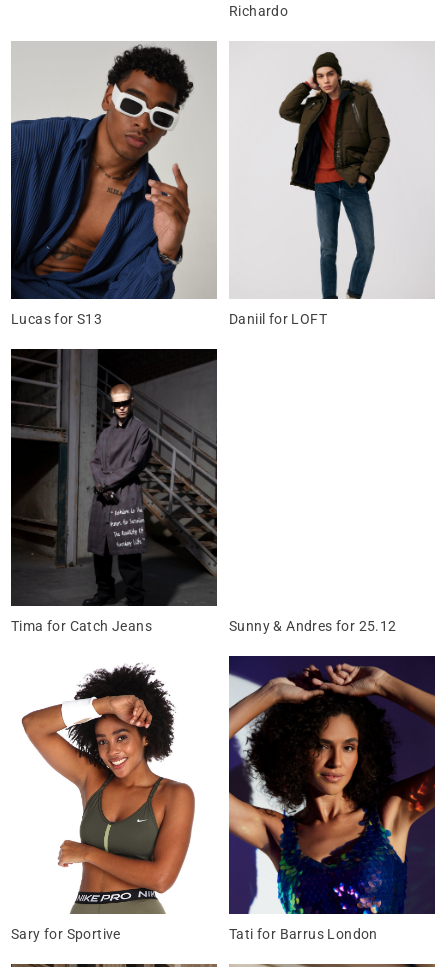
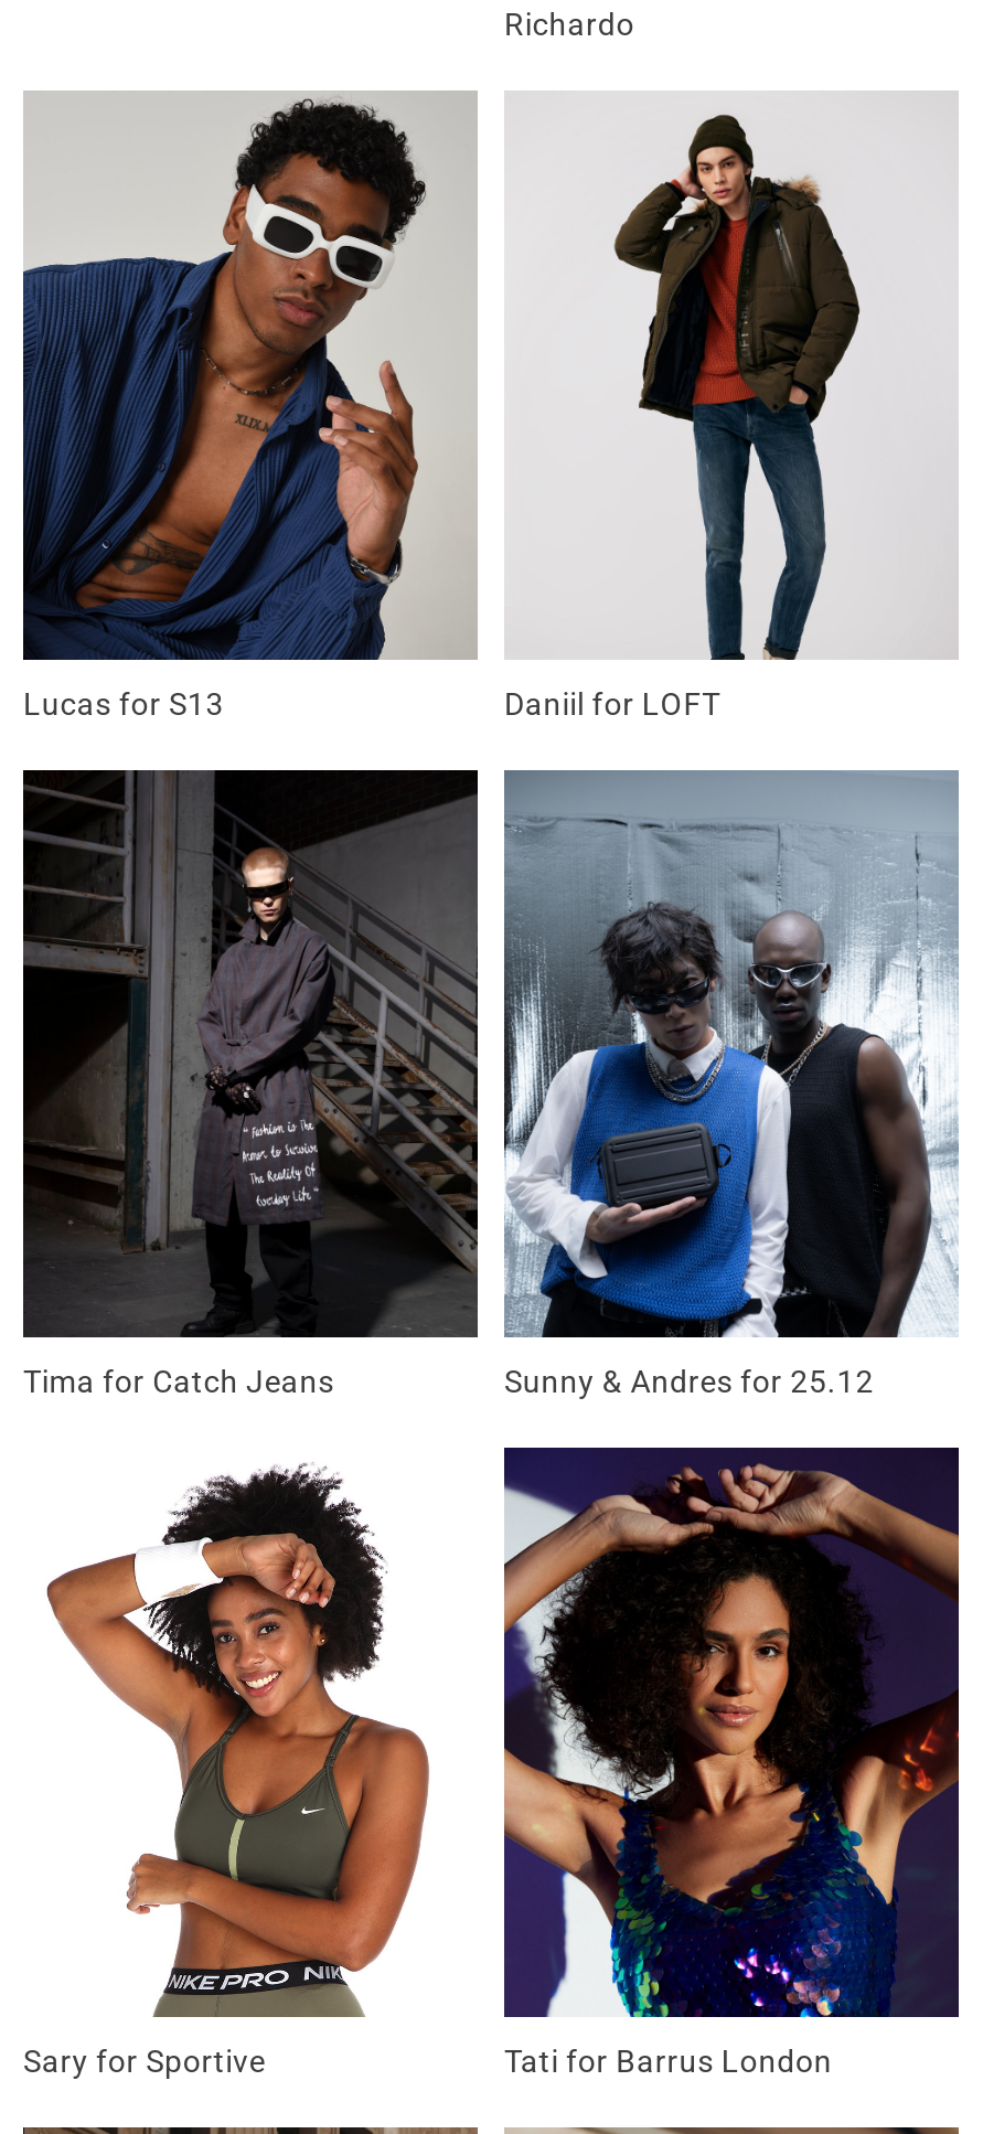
none -> [502,768,961,1340] [image]

